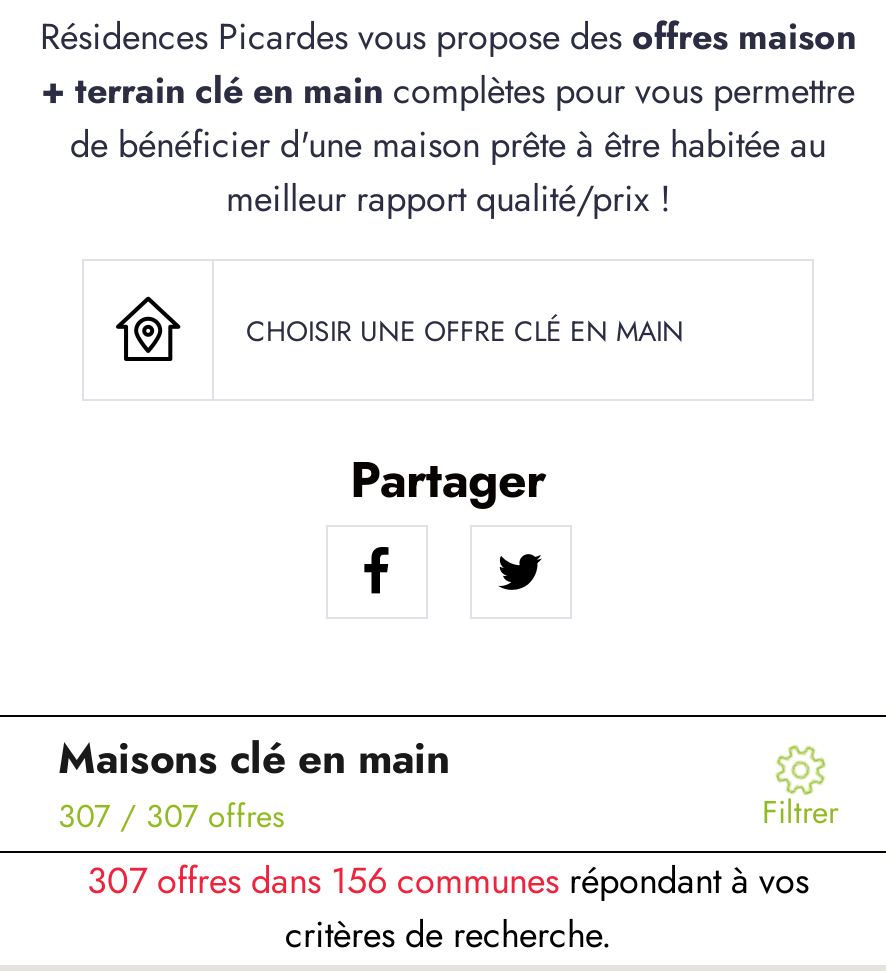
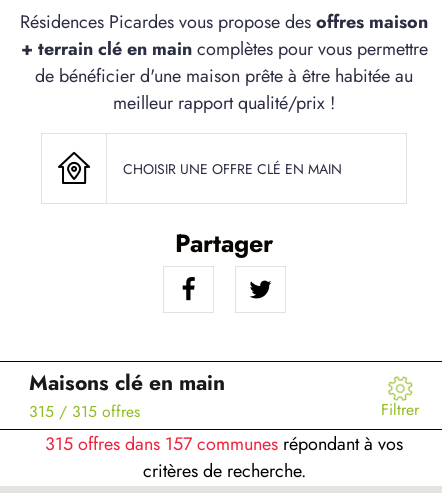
[58,792,284,838] 307 / 307 offres -> [29,400,140,423] 315 / 315 offres
[87,855,809,907] 307 offres dans 156 communes répondant à vos -> [45,431,403,457] 315 offres dans 157 communes répondant à vos

